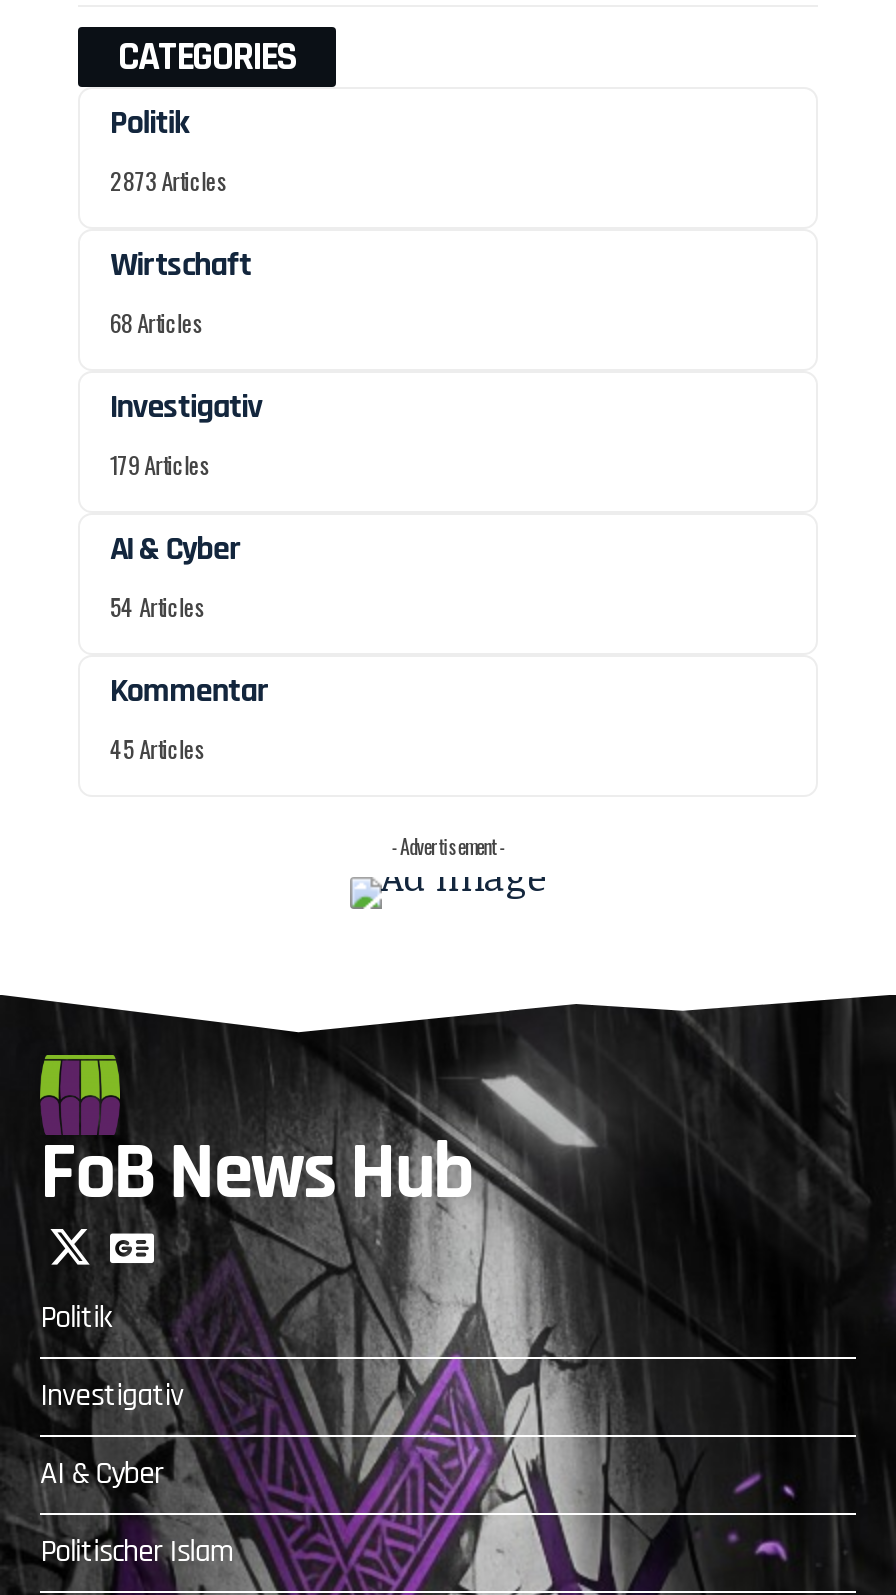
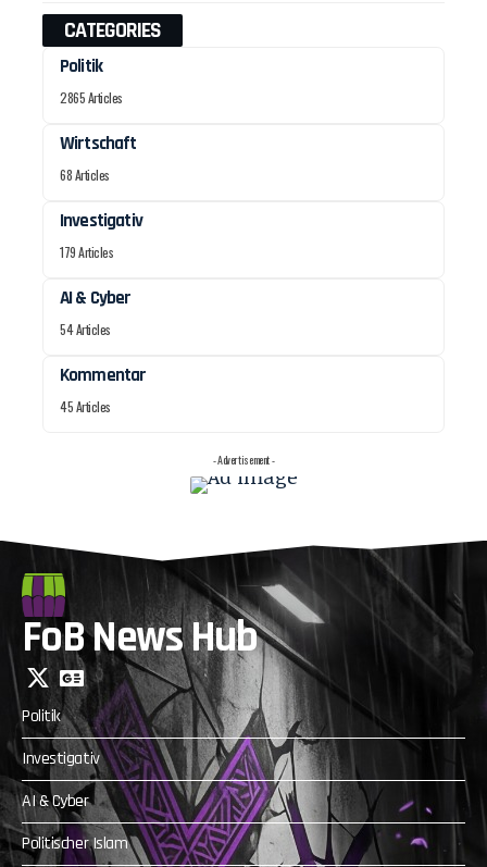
[110,162,226,196] 2873 Articles -> [60,88,123,106] 2865 Articles

